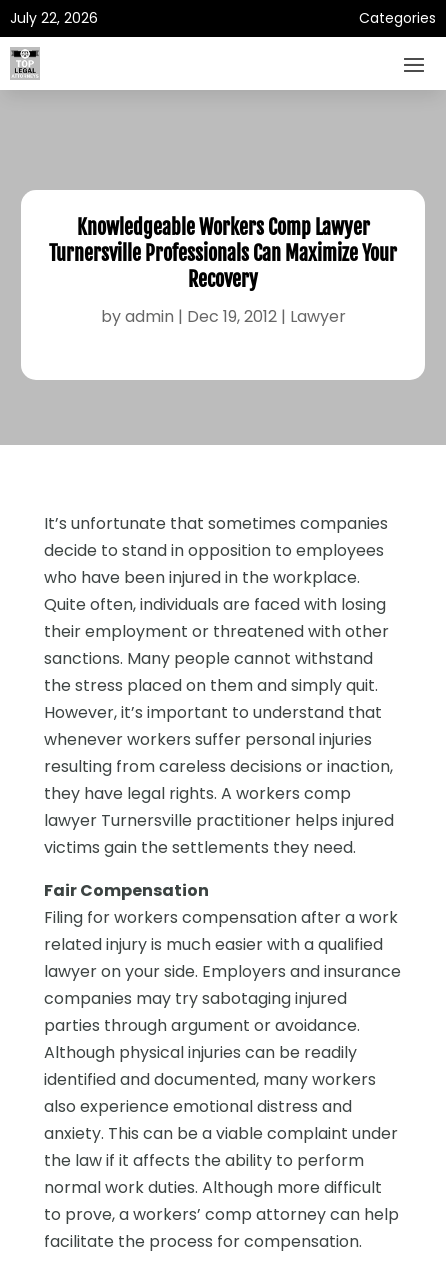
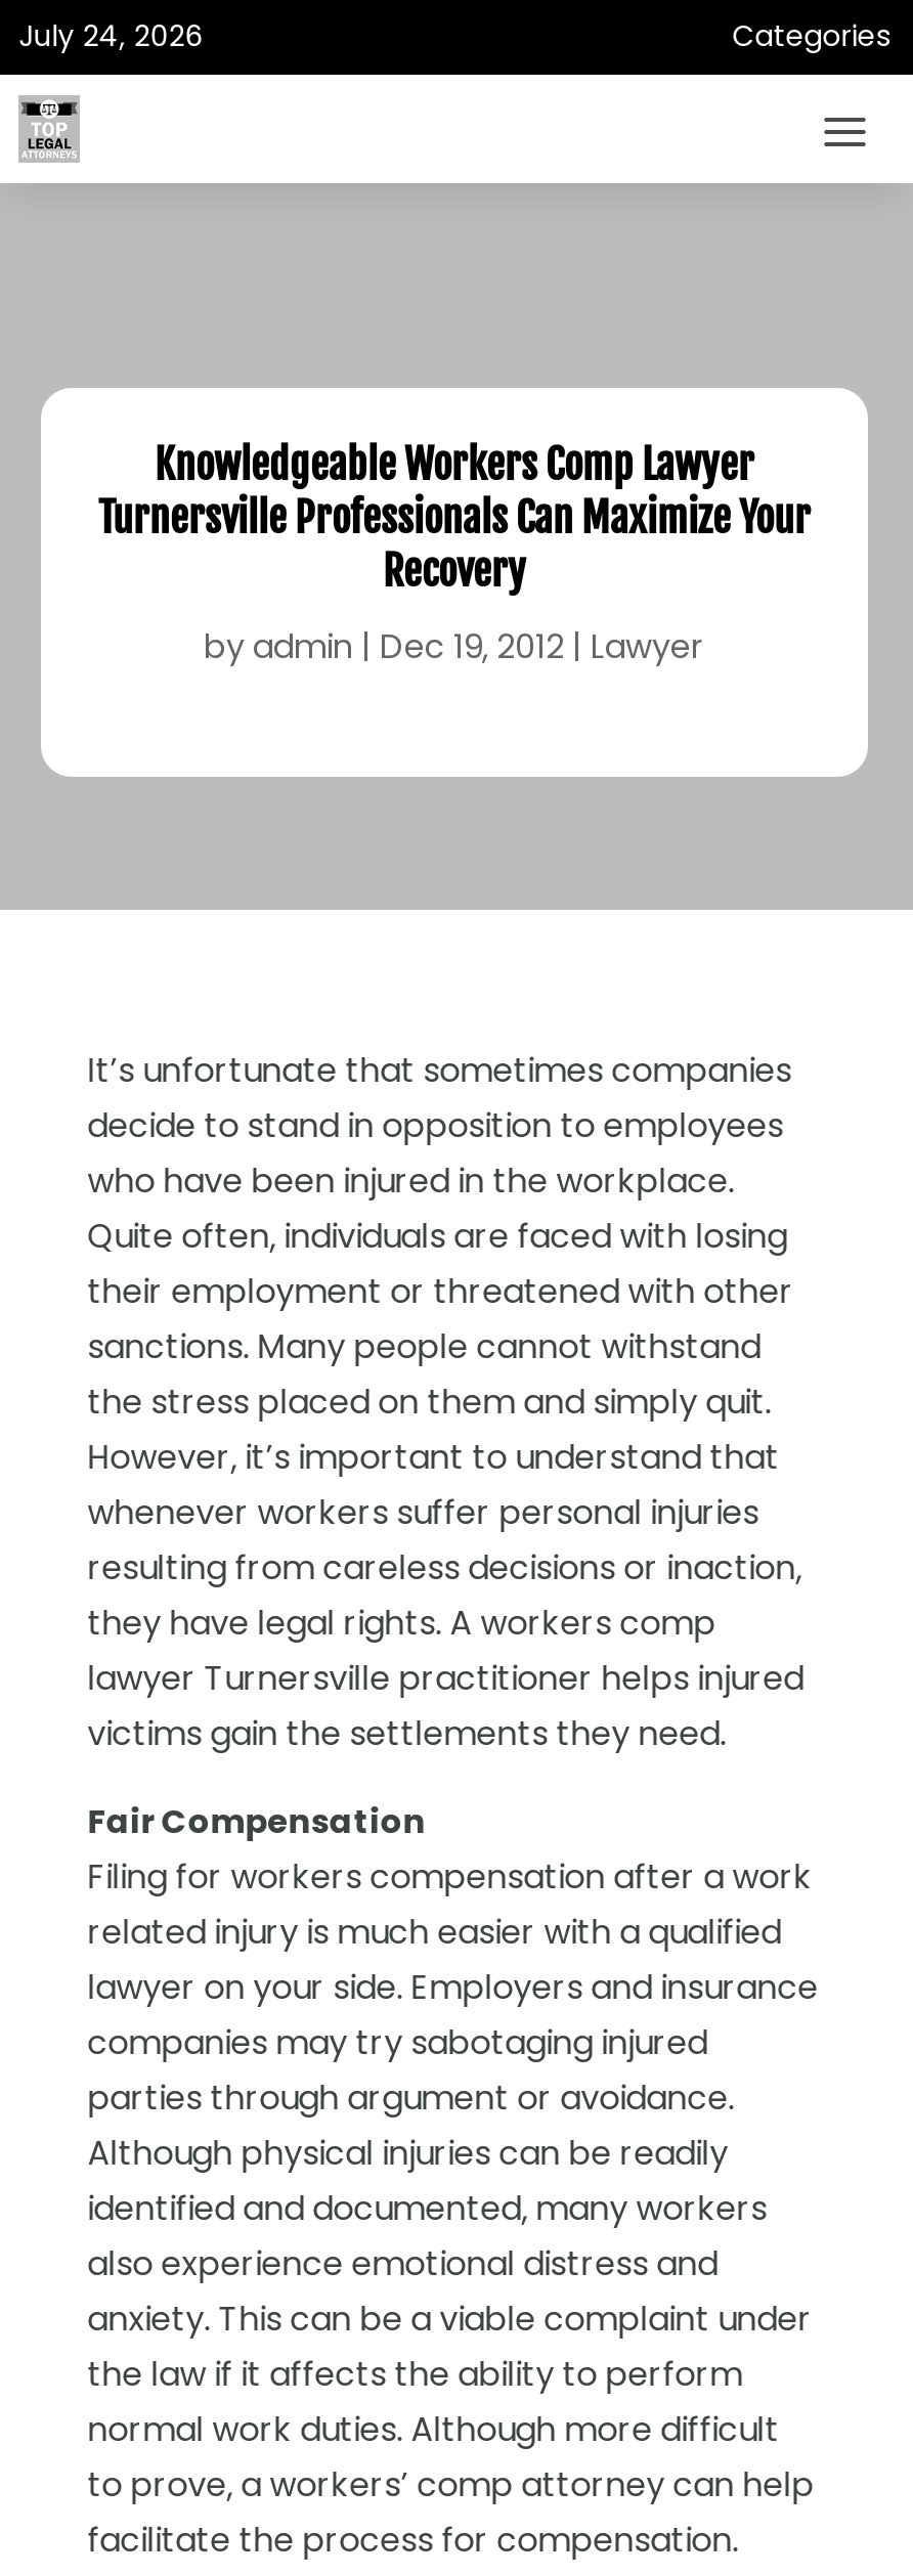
[10,8,98,28] July 22, 2026 -> [19,15,203,56] July 24, 2026

